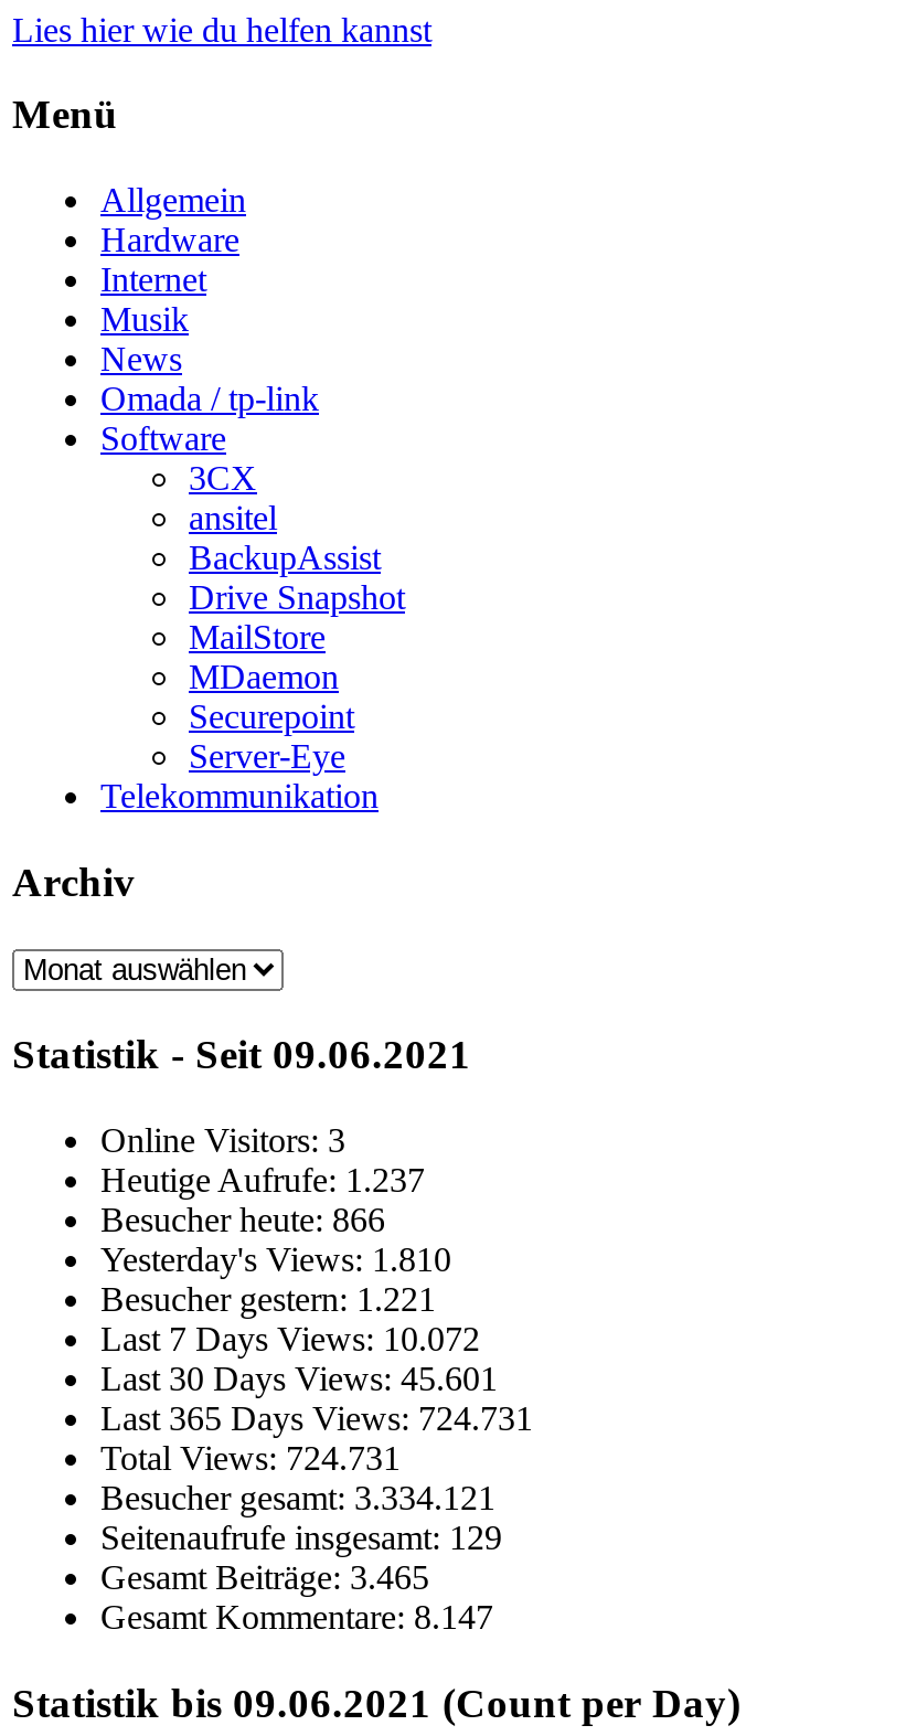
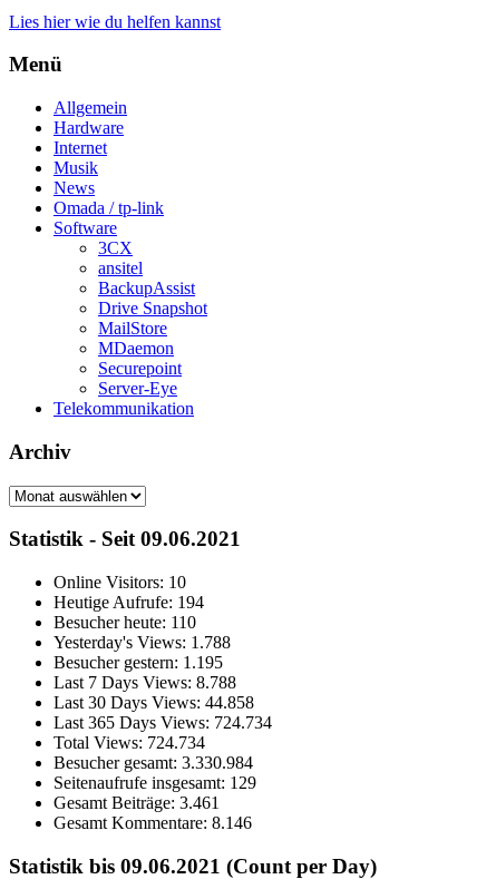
[100,1121,345,1159] Online Visitors: 3 -> [54,573,186,591] Online Visitors: 10
[100,1161,425,1198] Heutige Aufrufe: 1.237 -> [54,593,204,611] Heutige Aufrufe: 194
[100,1201,385,1238] Besucher heute: 866 -> [54,613,196,632] Besucher heute: 110
[100,1240,451,1278] Yesterday's Views: 1.810 -> [54,633,231,652] Yesterday's Views: 1.788
[100,1280,436,1318] Besucher gestern: 1.221 -> [54,653,223,672] Besucher gestern: 1.195
[100,1320,480,1357] Last 7 Days Views: 10.072 -> [54,673,236,692] Last 7 Days Views: 8.788
[100,1359,498,1397] Last 30 Days Views: 45.601 -> [54,693,254,712] Last 30 Days Views: 44.858
[100,1399,533,1437] Last 365 Days Views: 724.731 -> [54,713,272,732] Last 365 Days Views: 724.734
[100,1439,401,1476] Total Views: 724.731 -> [54,733,205,752] Total Views: 724.734
[100,1479,495,1516] Besucher gesamt: 3.334.121 -> [54,753,253,772] Besucher gesamt: 3.330.984
[100,1558,429,1596] Gesamt Beiträge:3.465 -> [54,793,220,812] Gesamt Beiträge:3.461
[100,1598,493,1635] Gesamt Kommentare: 8.147 -> [54,813,252,832] Gesamt Kommentare: 8.146

